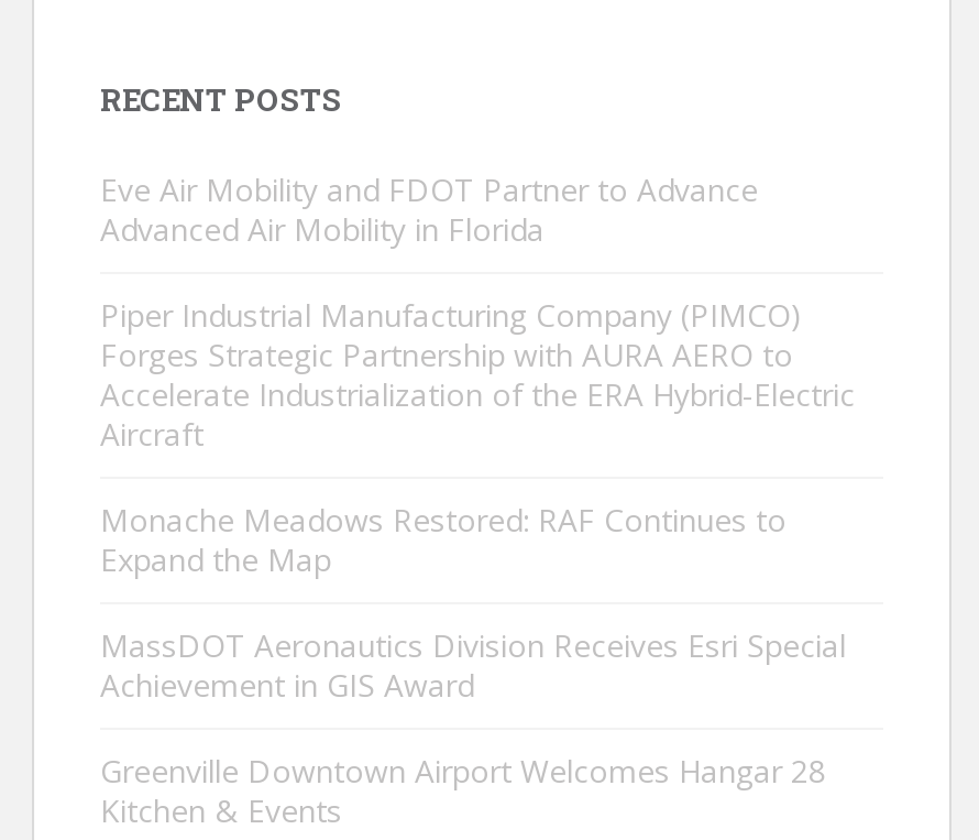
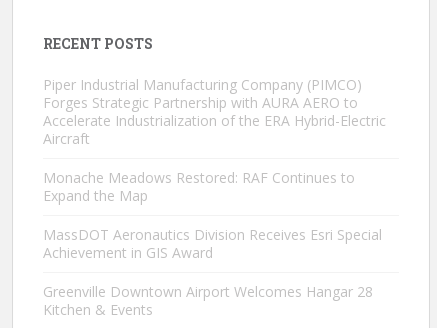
[100,168,758,249] Eve Air Mobility and FDOT Partner to Advance | Advanced Air Mobility in Florida -> none

